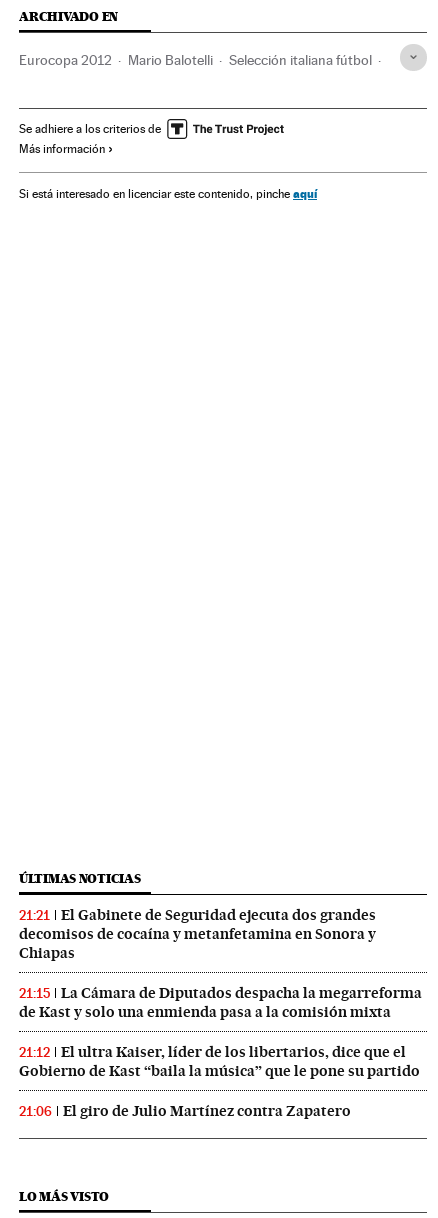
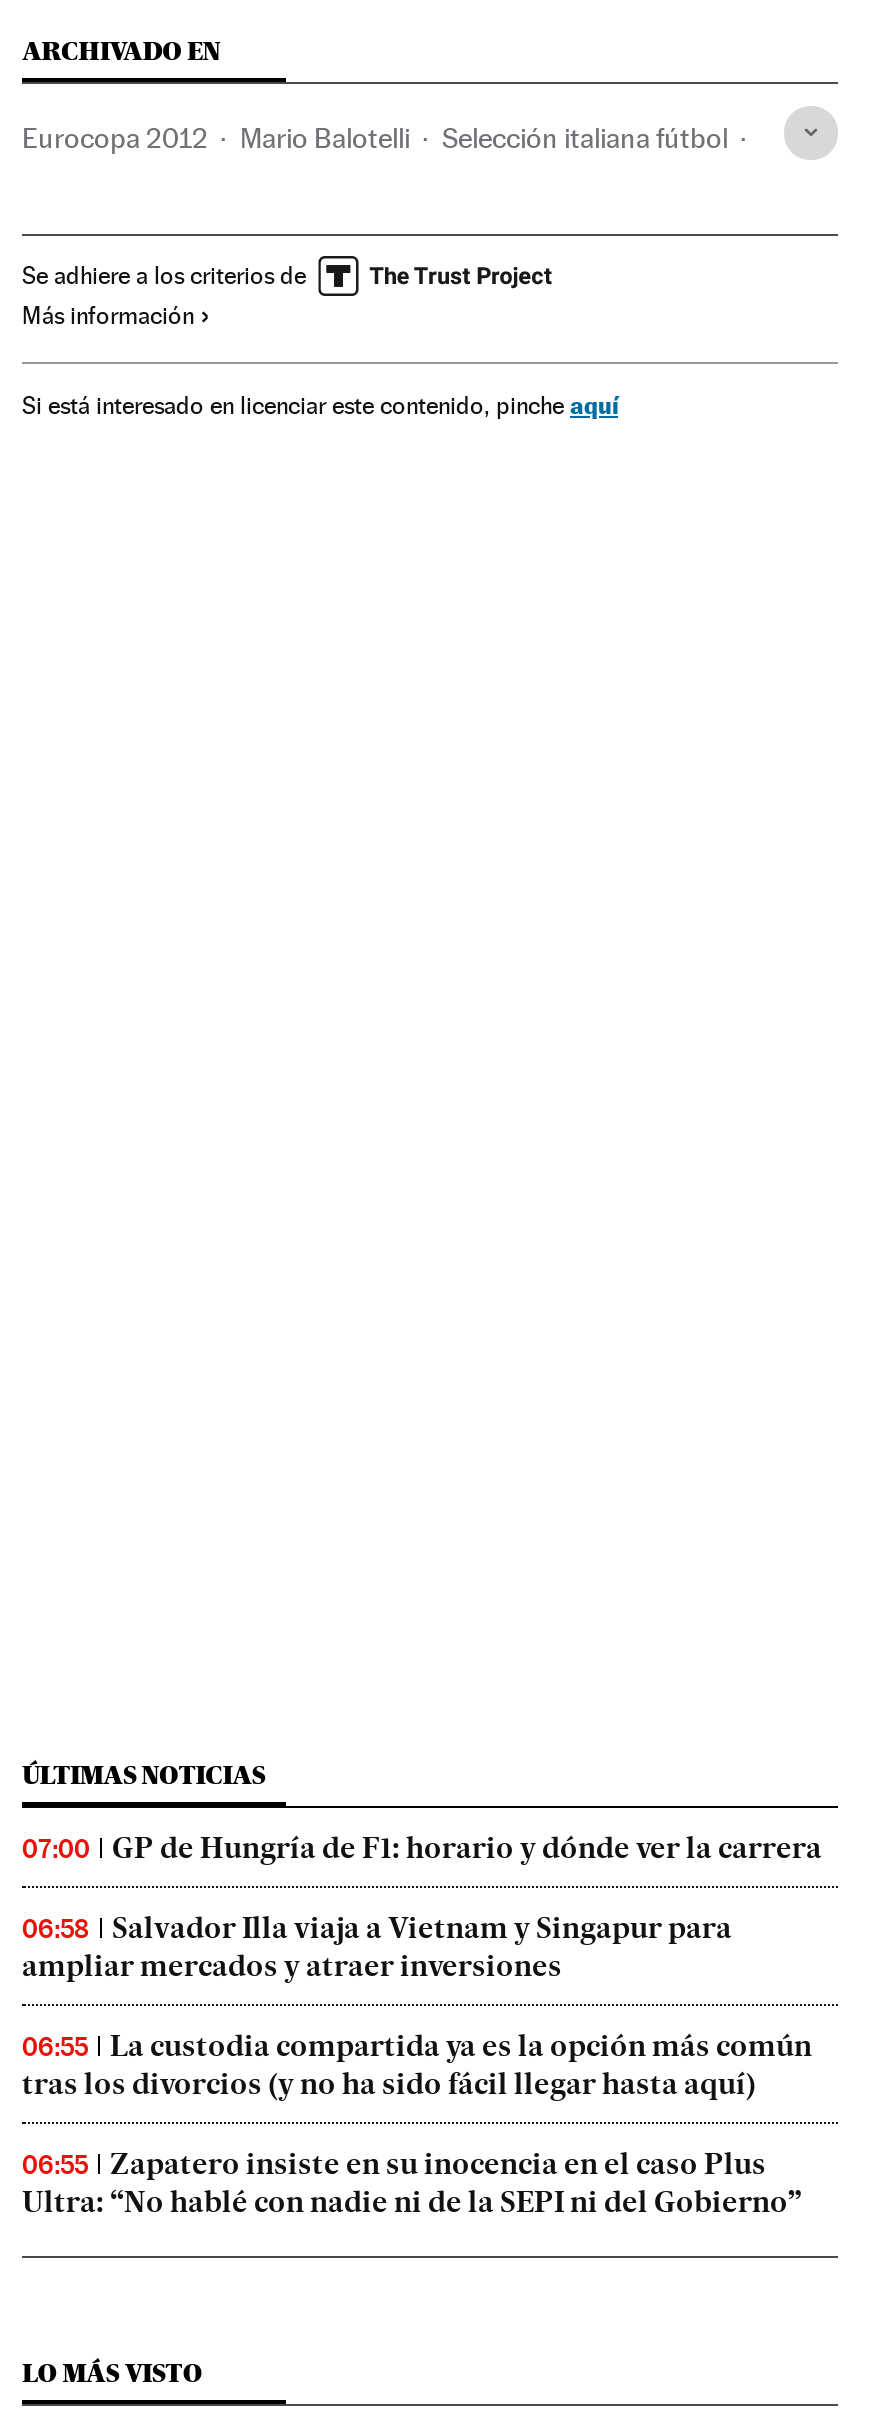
[19,906,376,962] 21:21 | El Gabinete de Seguridad ejecuta dos grandes | decomisos de cocaína y metanfetamina en Sonora y | Chiapas -> [22,1829,822,1865] 07:00 | GP de Hungría de F1: horario y dónde ver la carrera
[19,984,422,1021] 21:15 | La Cámara de Diputados despacha la megarreforma | de Kast y solo una enmienda pasa a la comisión mixta -> [22,1909,732,1983] 06:58 | Salvador Illa viaja a Vietnam y Singapur para | ampliar mercados y atraer inversiones
[19,1043,420,1080] 21:12 | El ultra Kaiser, líder de los libertarios, dice que el | Gobierno de Kast “baila la música” que le pone su partido -> [22,2027,812,2101] 06:55 | La custodia compartida ya es la opción más común | tras los divorcios (y no ha sido fácil llegar hasta aquí)
[19,1102,351,1120] 21:06 | El giro de Julio Martínez contra Zapatero -> [22,2145,802,2219] 06:55 | Zapatero insiste en su inocencia en el caso Plus | Ultra: “No hablé con nadie ni de la SEPI ni del Gobierno”

